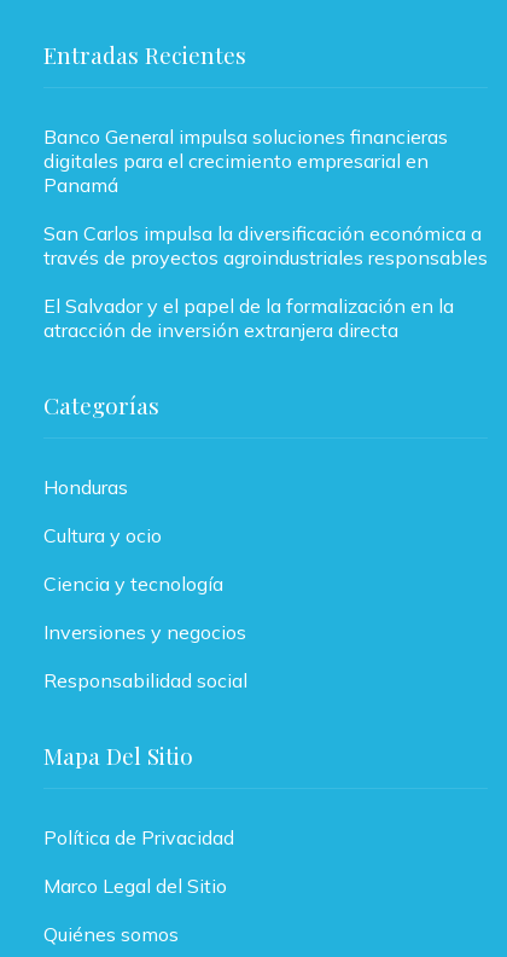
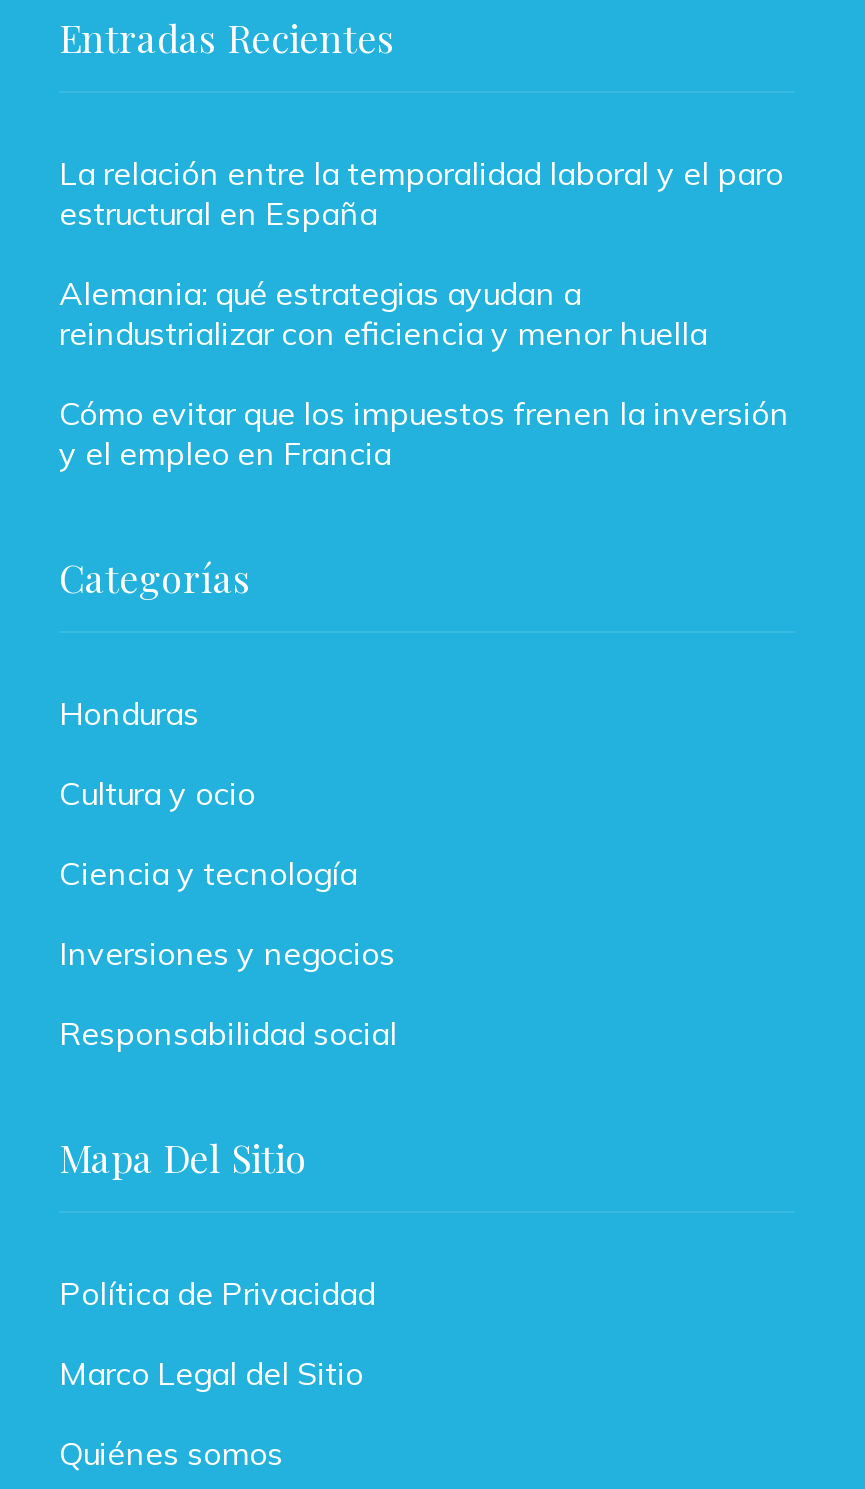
[43,124,448,197] Banco General impulsa soluciones financieras | digitales para el crecimiento empresarial en | Panamá -> [59,153,783,233] La relación entre la temporalidad laboral y el paro | estructural en España
[43,221,488,269] San Carlos impulsa la diversificación económica a | través de proyectos agroindustriales responsables -> [59,273,707,353] Alemania: qué estrategias ayudan a | reindustrializar con eficiencia y menor huella
[43,293,454,342] El Salvador y el papel de la formalización en la | atracción de inversión extranjera directa -> [59,393,789,473] Cómo evitar que los impuestos frenen la inversión | y el empleo en Francia

